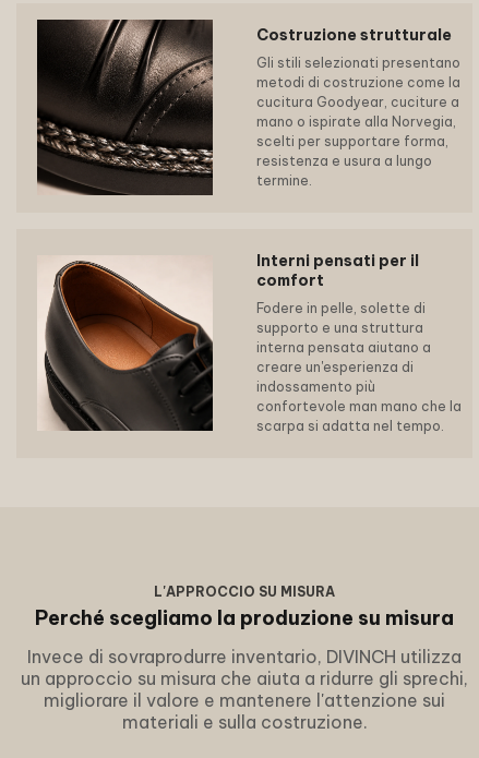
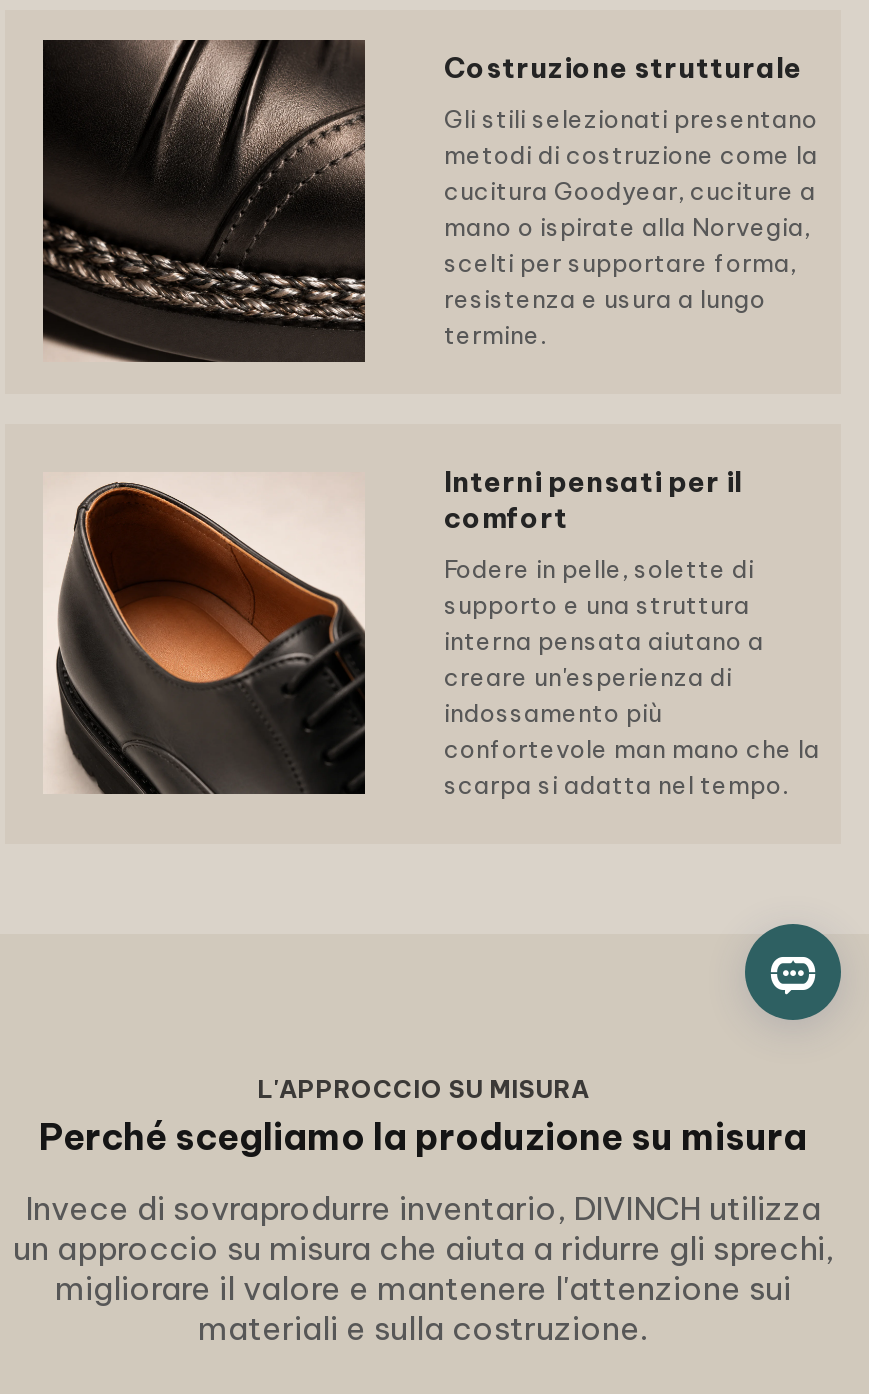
none -> [743,922,843,1022] [image]

